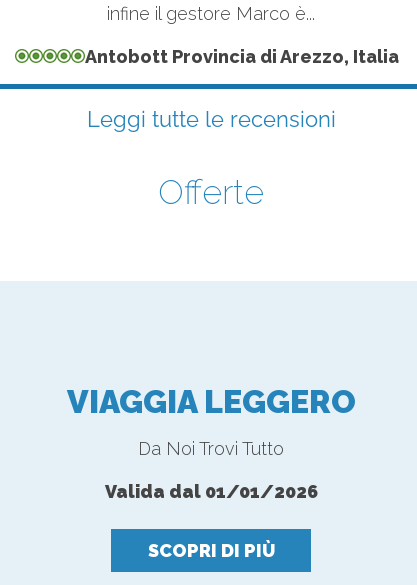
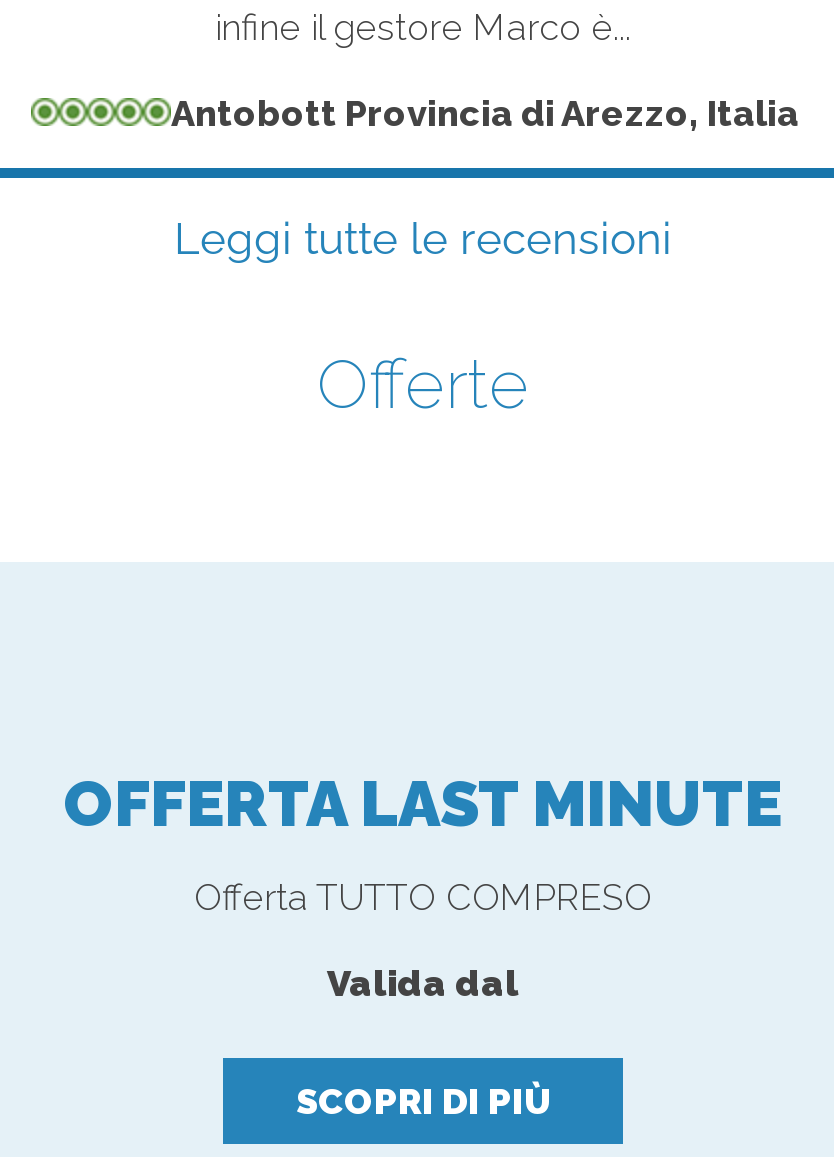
[66,383,355,420] VIAGGIA LEGGERO -> [64,767,782,841] OFFERTA LAST MINUTE
[138,438,284,459] Da Noi Trovi Tutto -> [194,877,652,919] Offerta TUTTO COMPRESO
[104,481,317,502] Valida dal 01/01/2026 -> [327,963,519,1005] Valida dal

